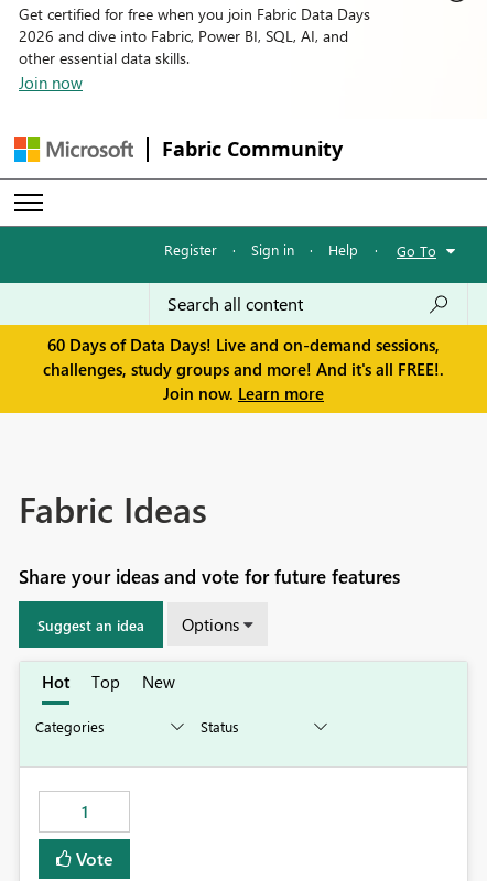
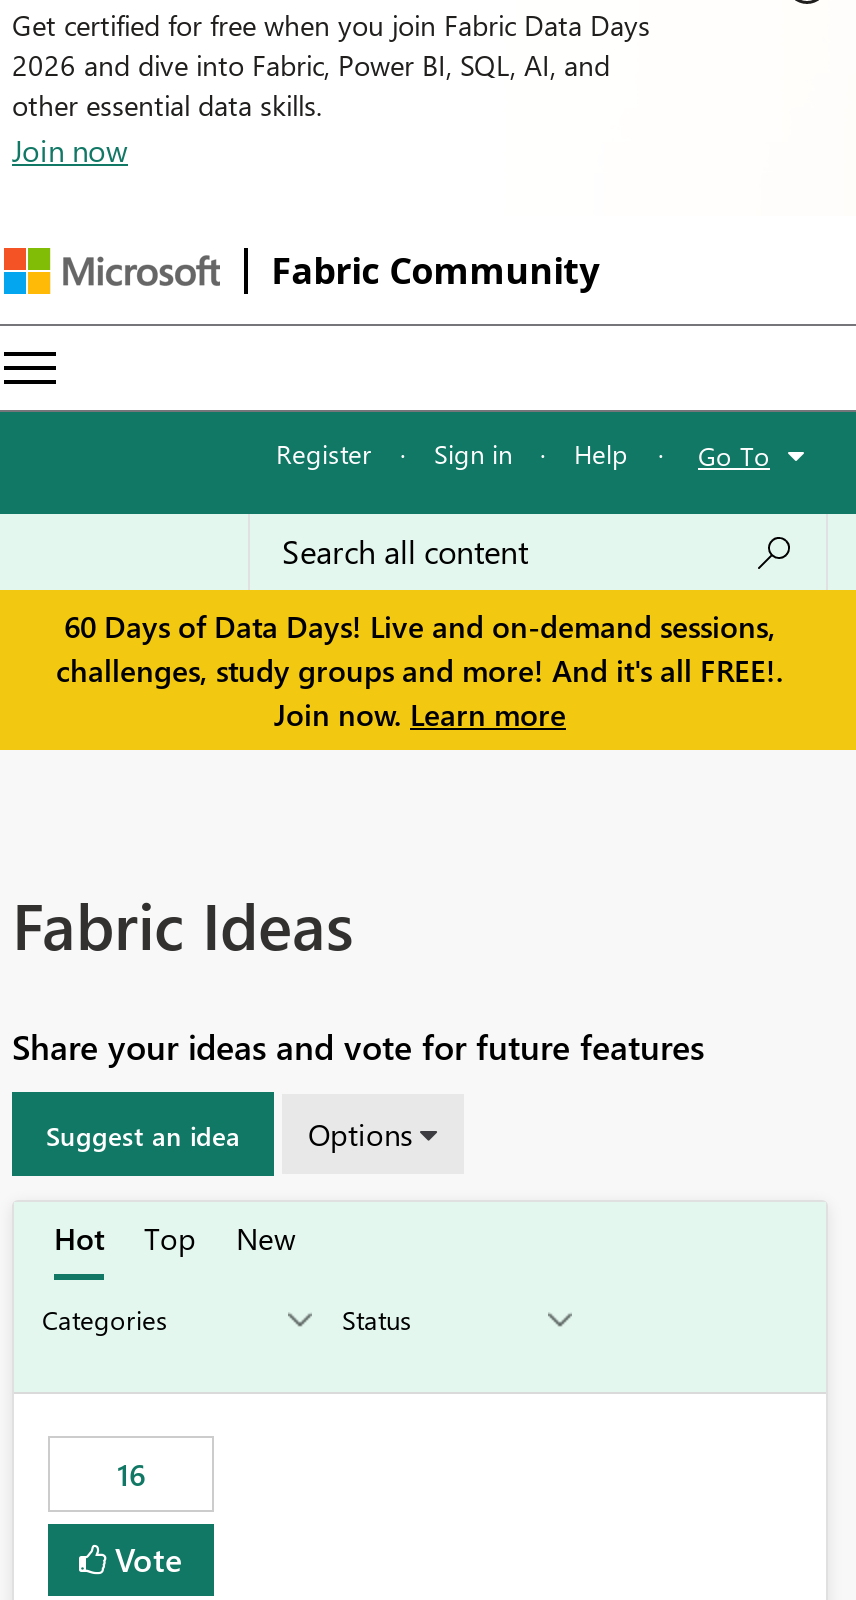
[81,801,88,823] 1 -> [117,1455,145,1495] 16

